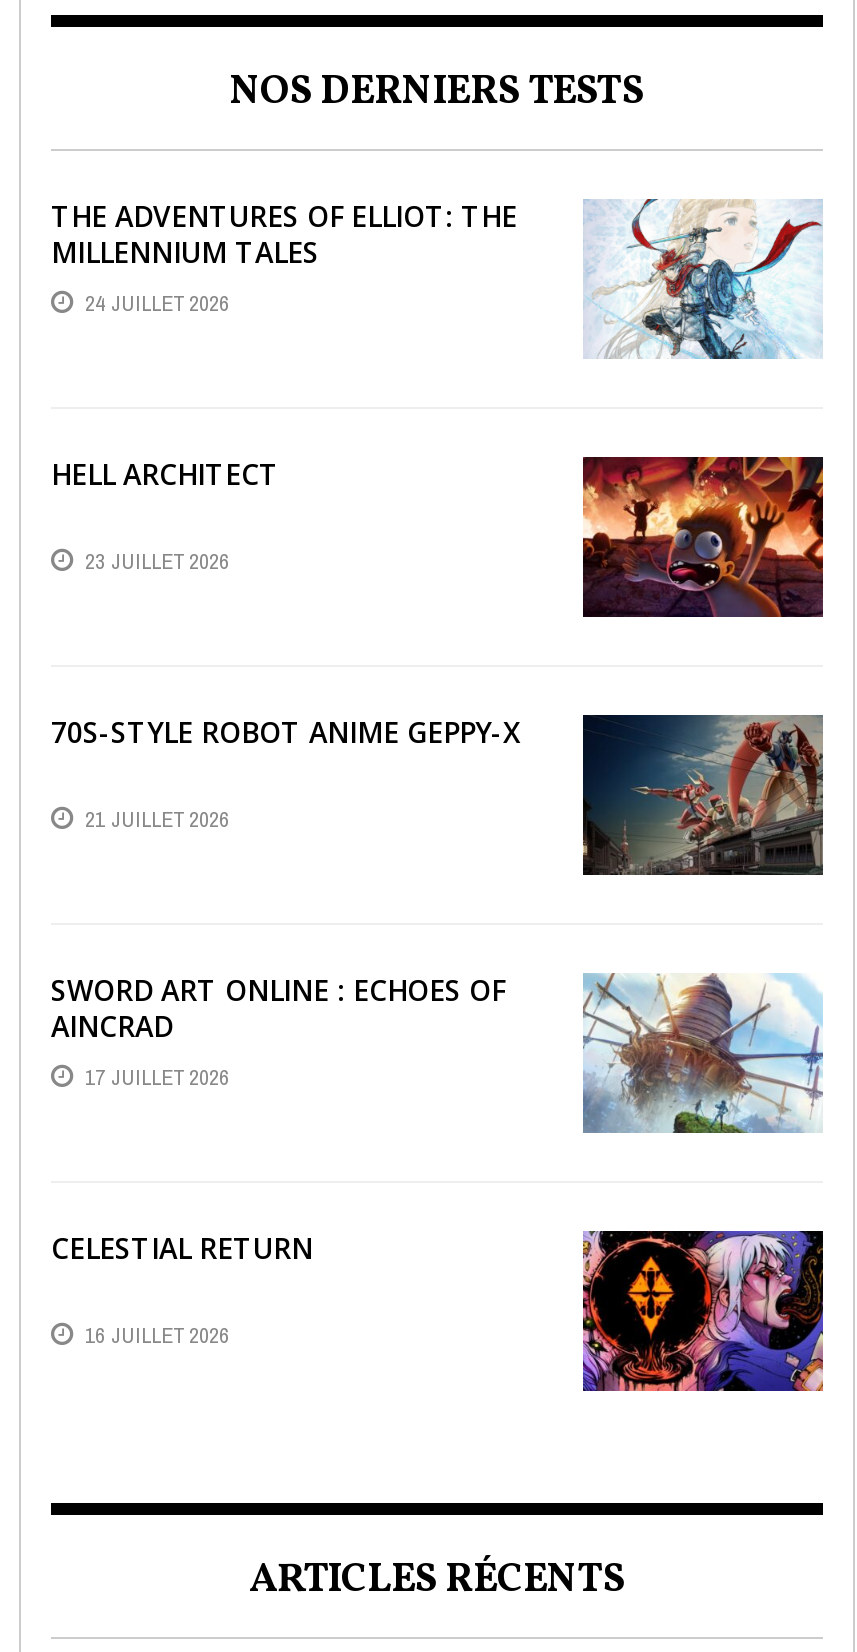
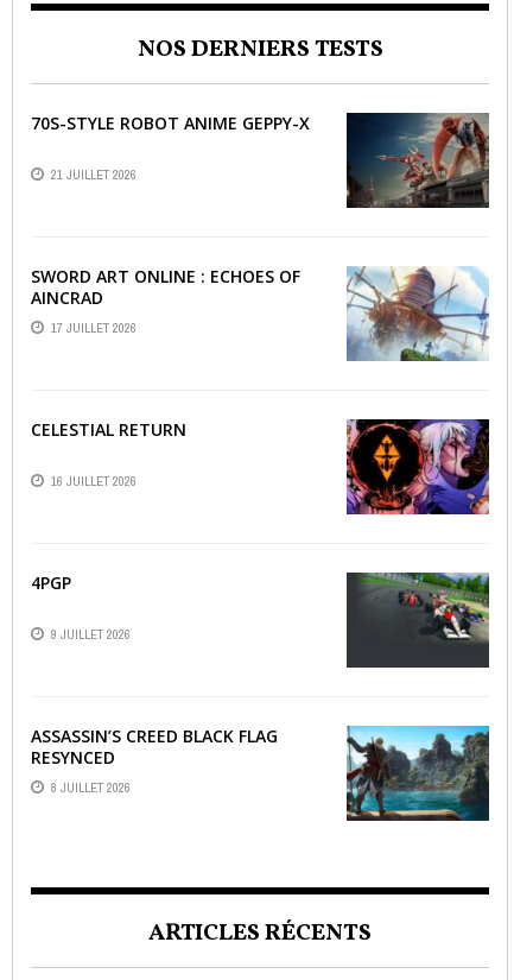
[51,196,823,361] [image] | THE ADVENTURES OF ELLIOT: THE | MILLENNIUM TALES | 24 JUILLET 2026 -> none
[51,454,279,575] HELL ARCHITECT | 23 JUILLET 2026 -> none
[581,455,825,619] [image] -> none
moved [51,712,827,1349] -> [31,111,491,490]: [image] | 70S-STYLE ROBOT ANIME GEPPY-X | 21 JUILLET 2026 | SWORD ART ONLINE : ECHOES OF | AINCRAD | 17 JUILLET 2026 | CELESTIAL RETURN | 16 JUILLET 2026
none -> [31,571,131,643] 4PGP | 9 JUILLET 2026
none -> [31,724,278,796] ASSASSIN’S CREED BLACK FLAG | RESYNCED | 8 JUILLET 2026
none -> [345,571,490,669] [image]
none -> [345,725,490,822] [image]

